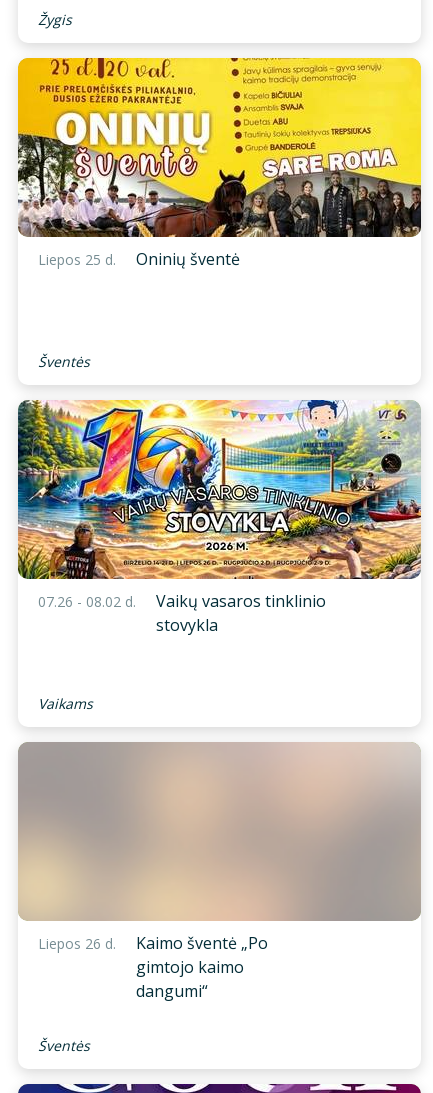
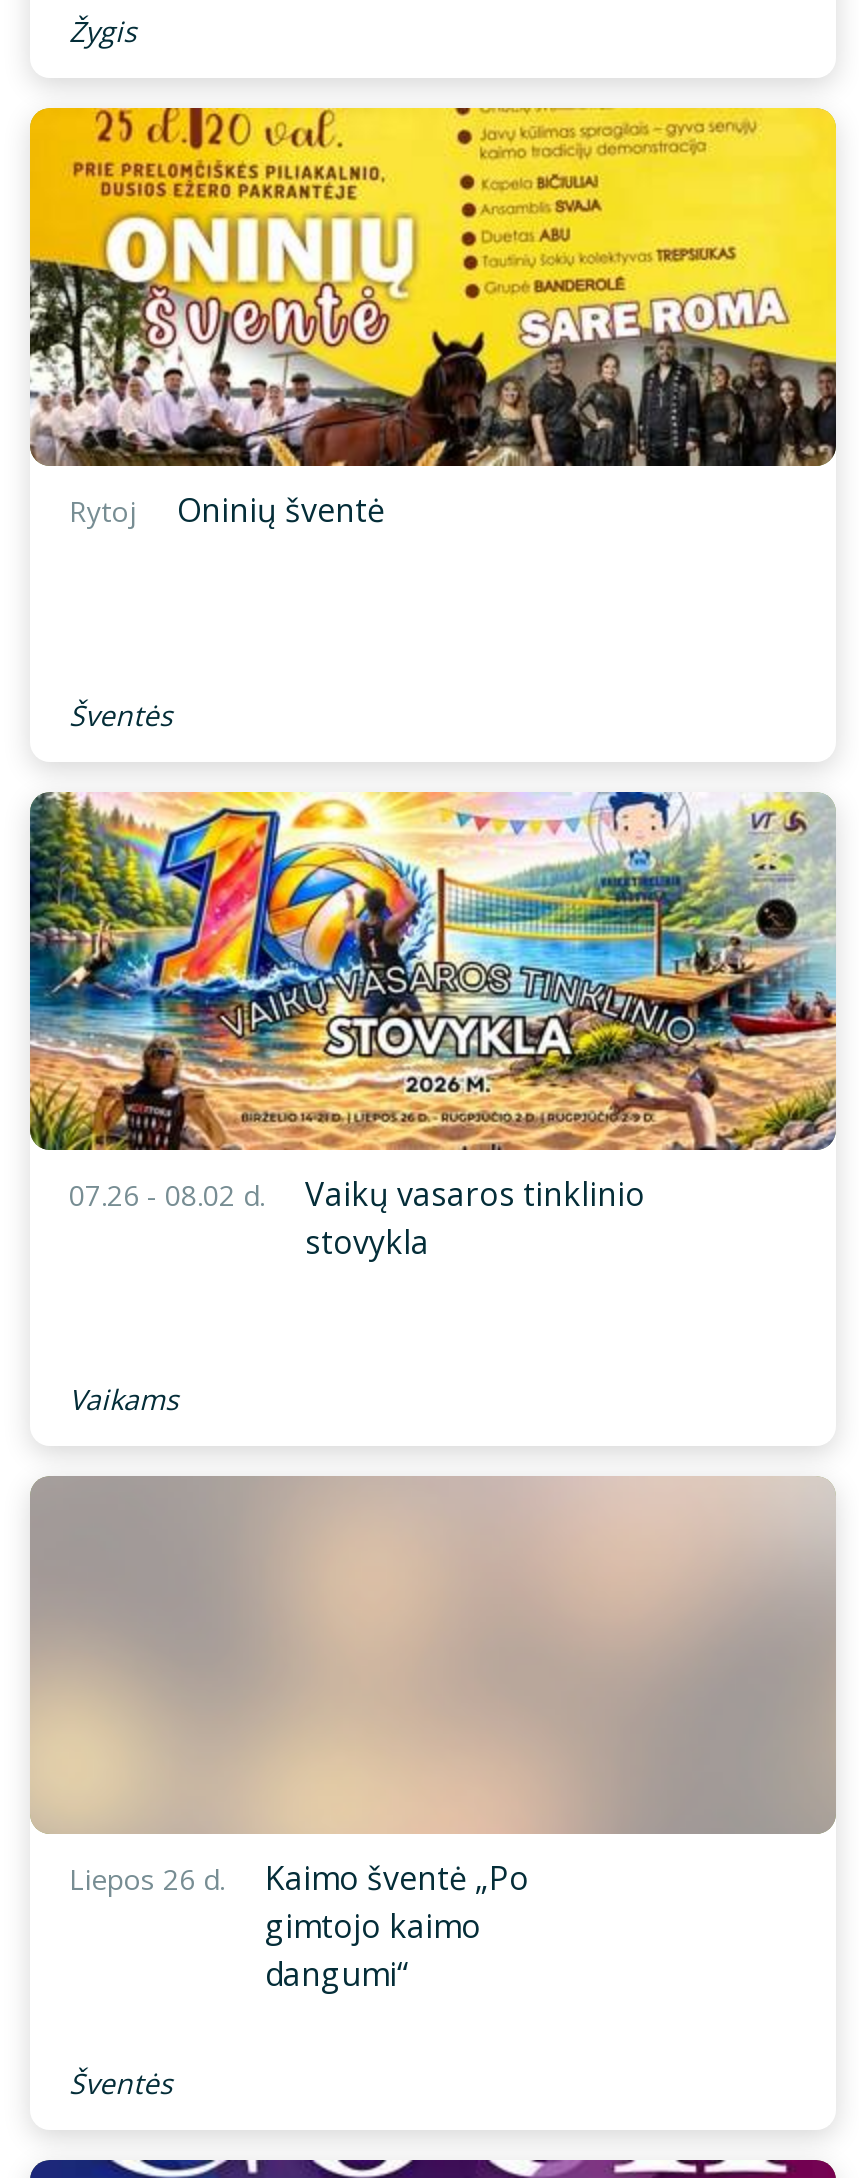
[37,250,115,269] Liepos 25 d. -> [69,493,137,531] Rytoj

